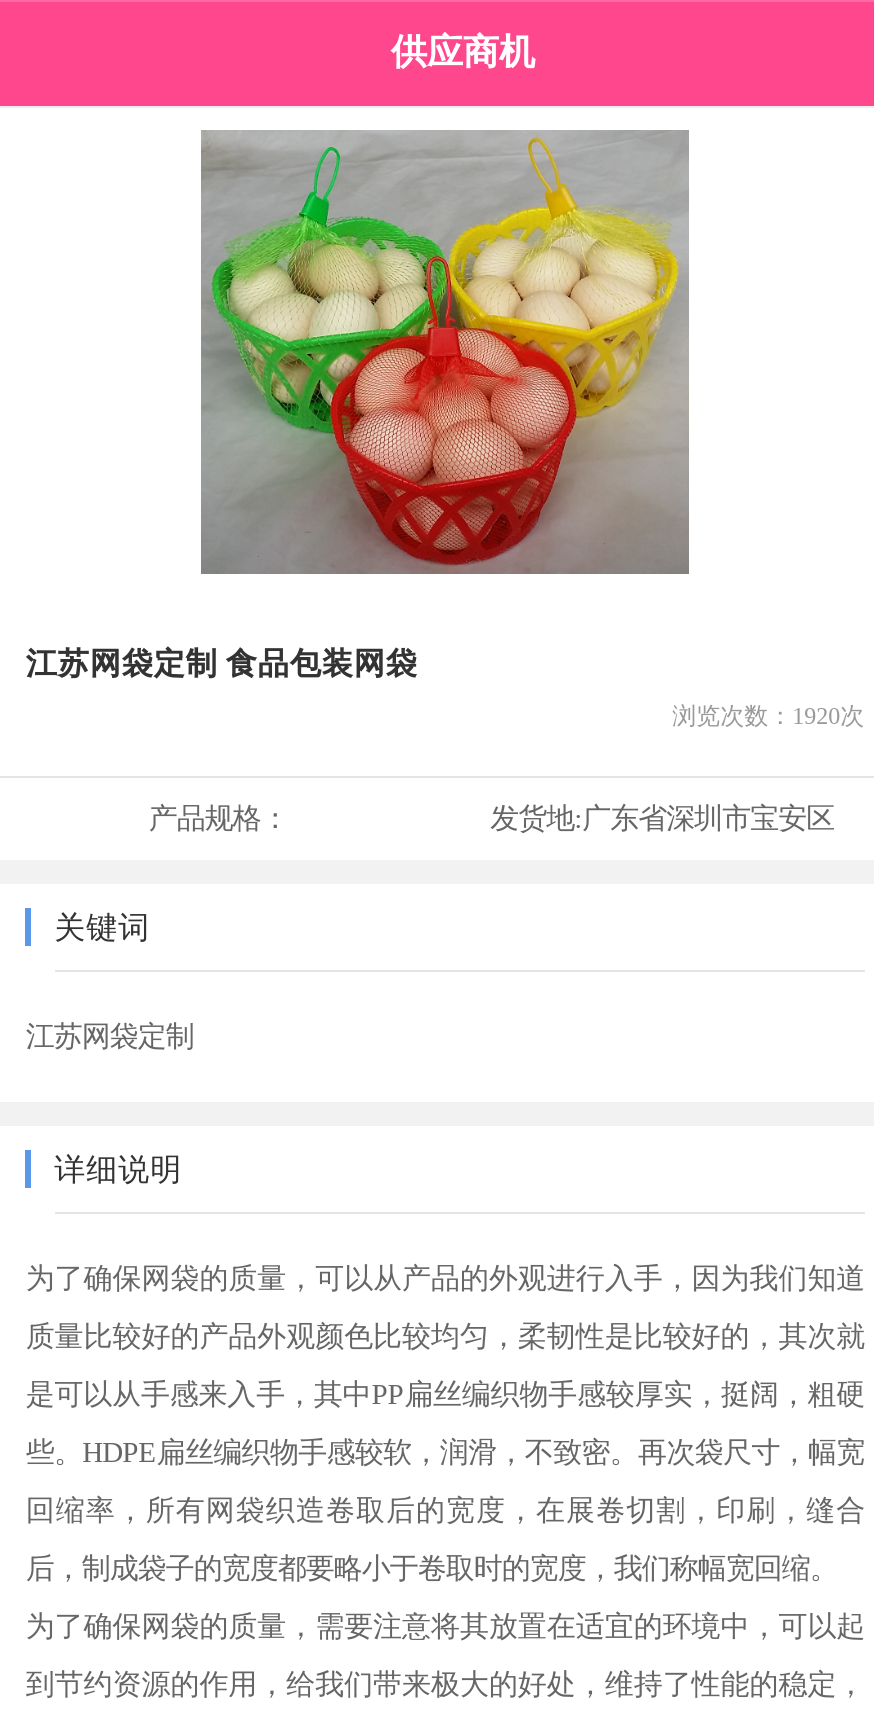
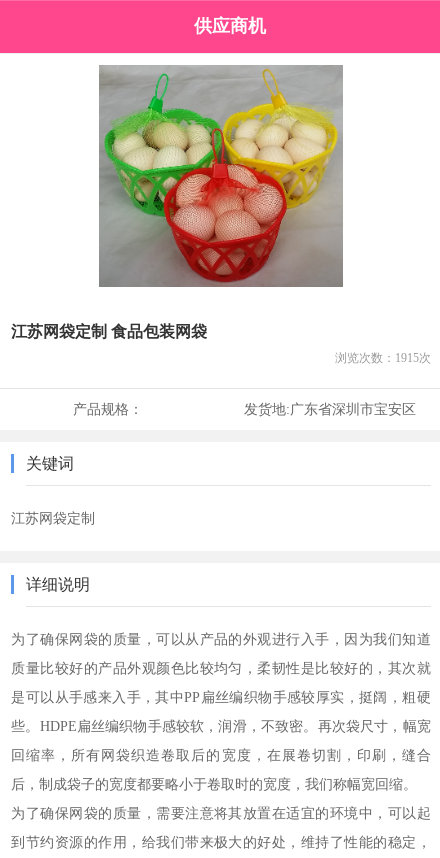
[672,701,864,729] 浏览次数：1920次 -> [335,351,431,365] 浏览次数：1915次

